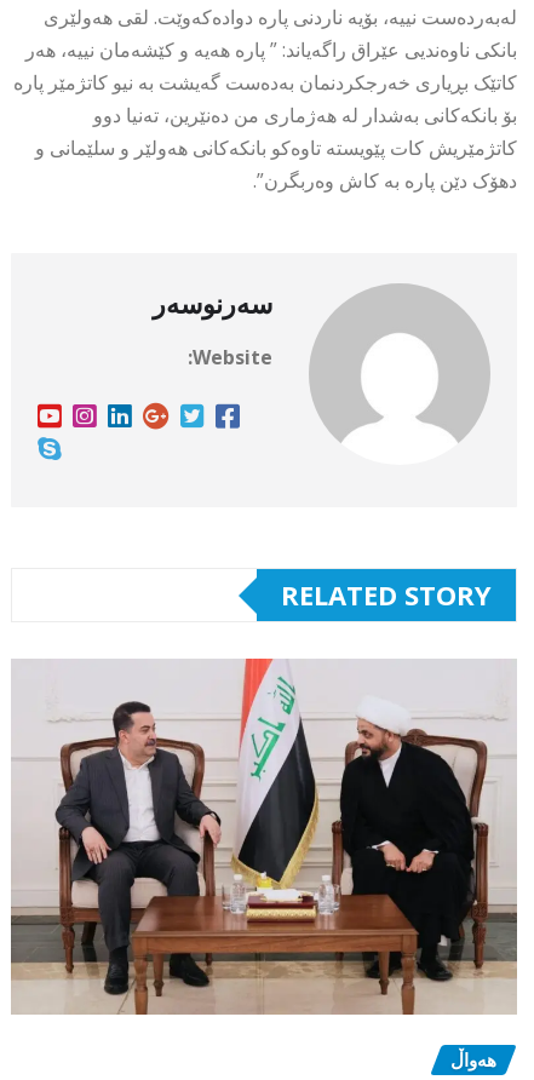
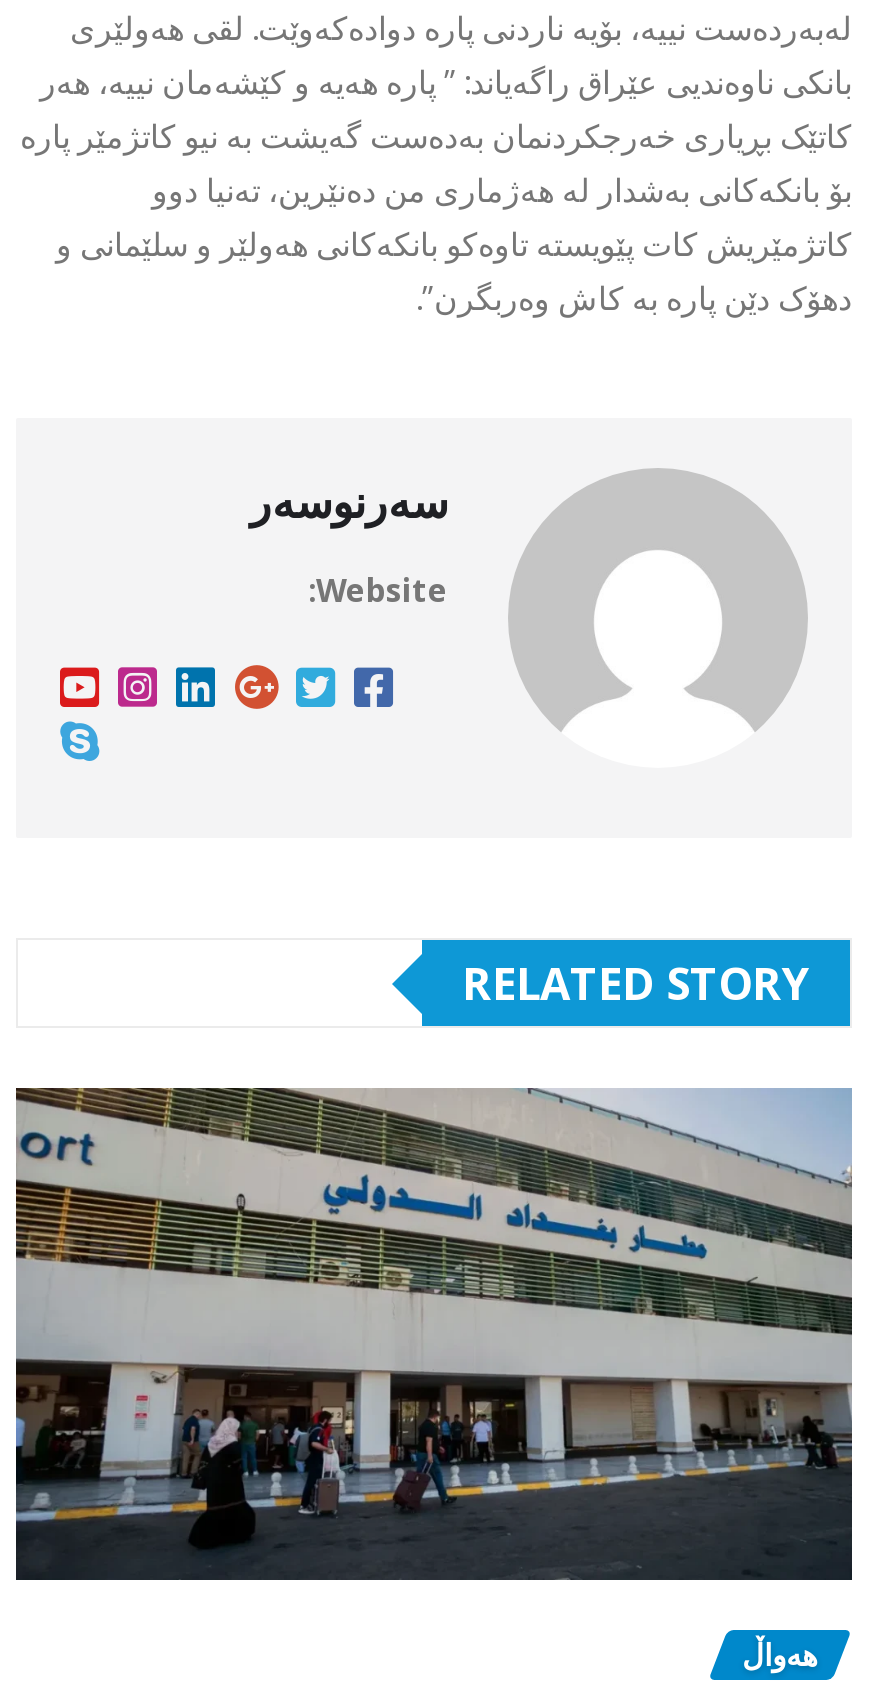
[11,657,517,1015] [image] -> [14,1086,854,1580] [image]

